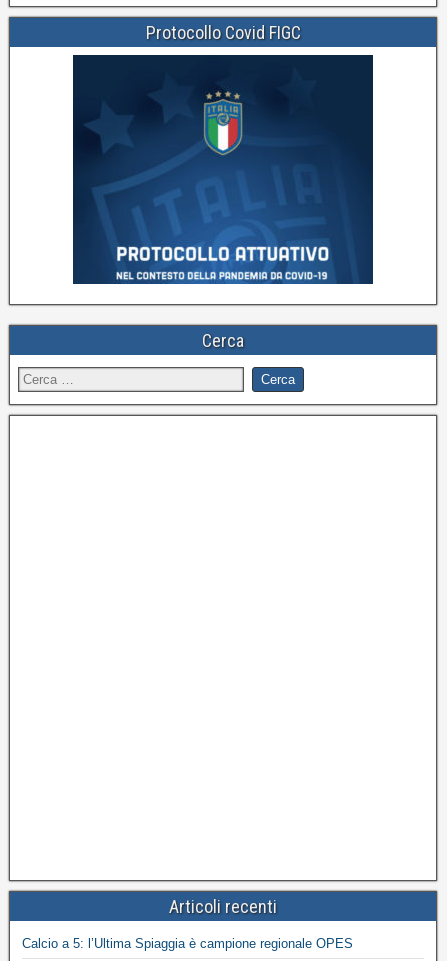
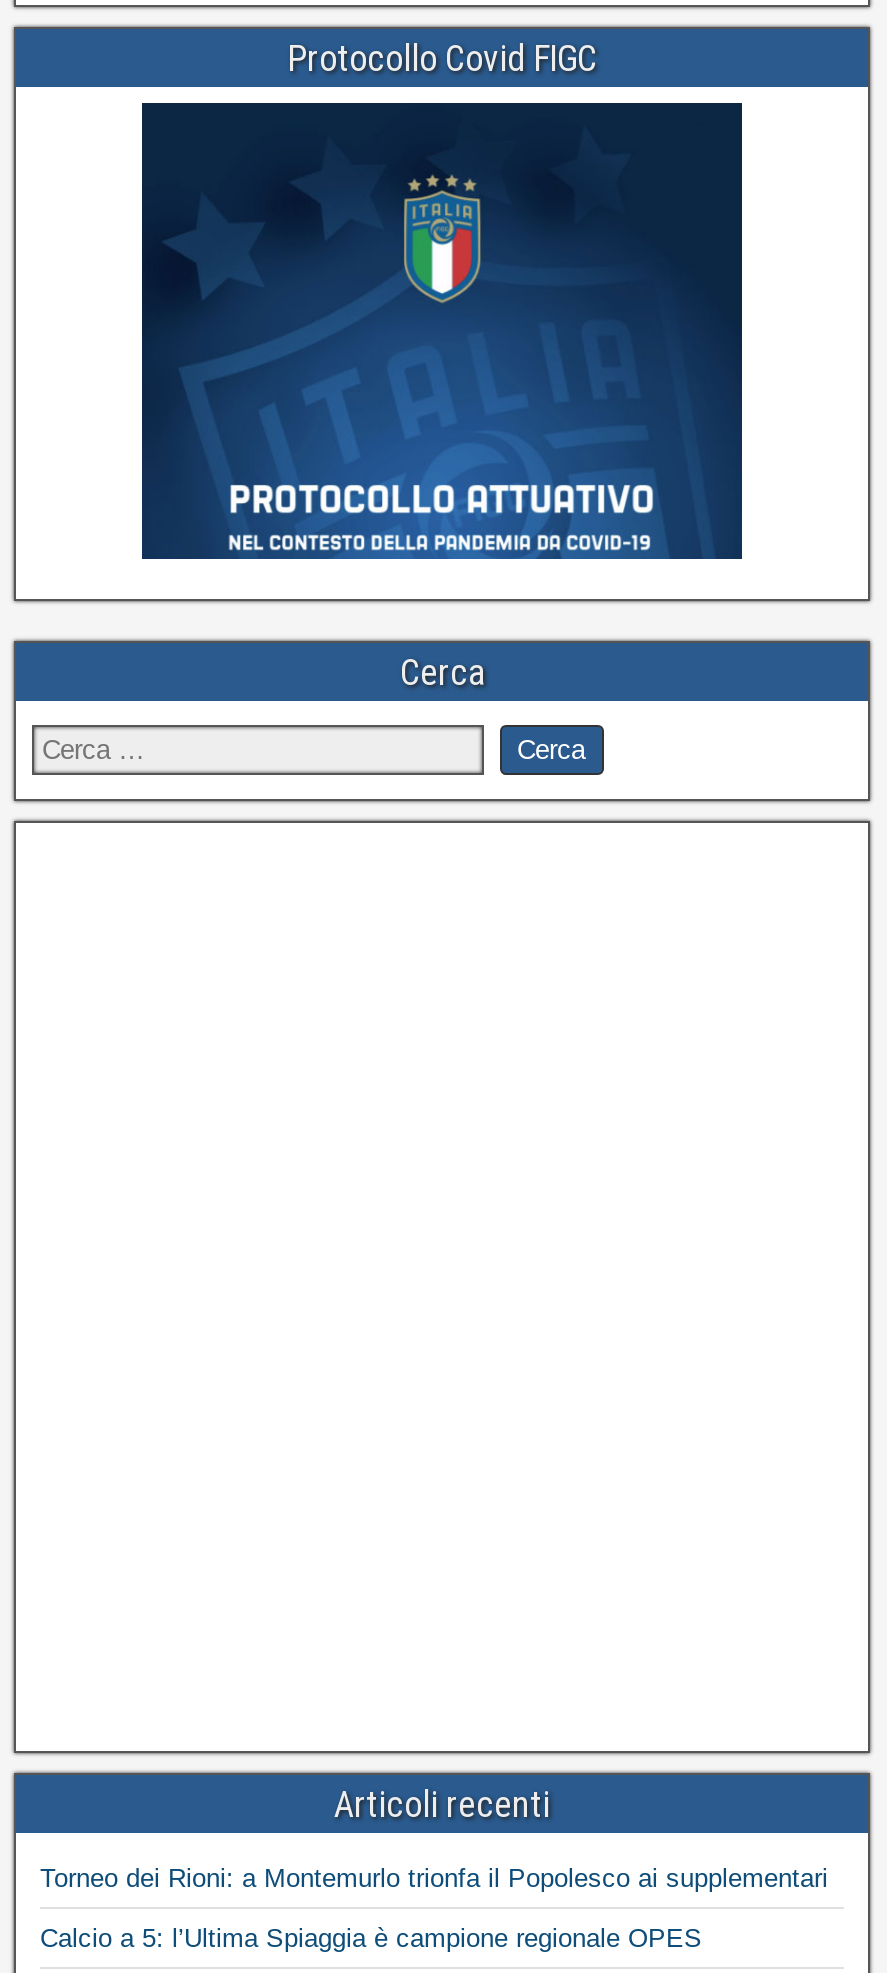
none -> [40,1864,828,1894] Torneo dei Rioni: a Montemurlo trionfa il Popolesco ai supplementari

